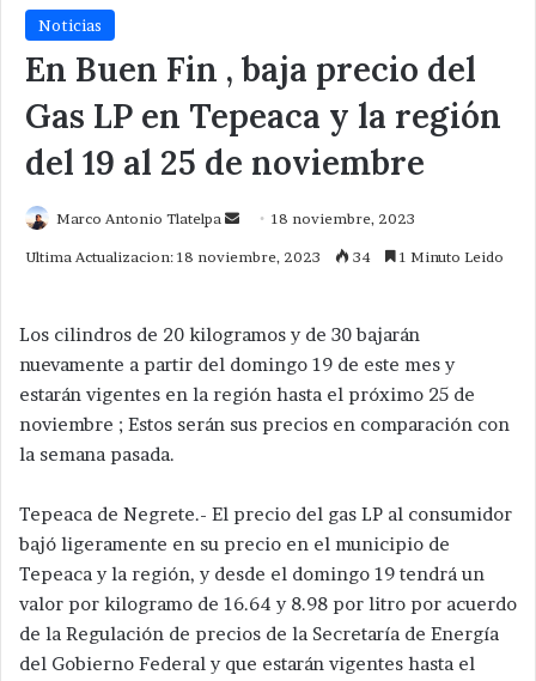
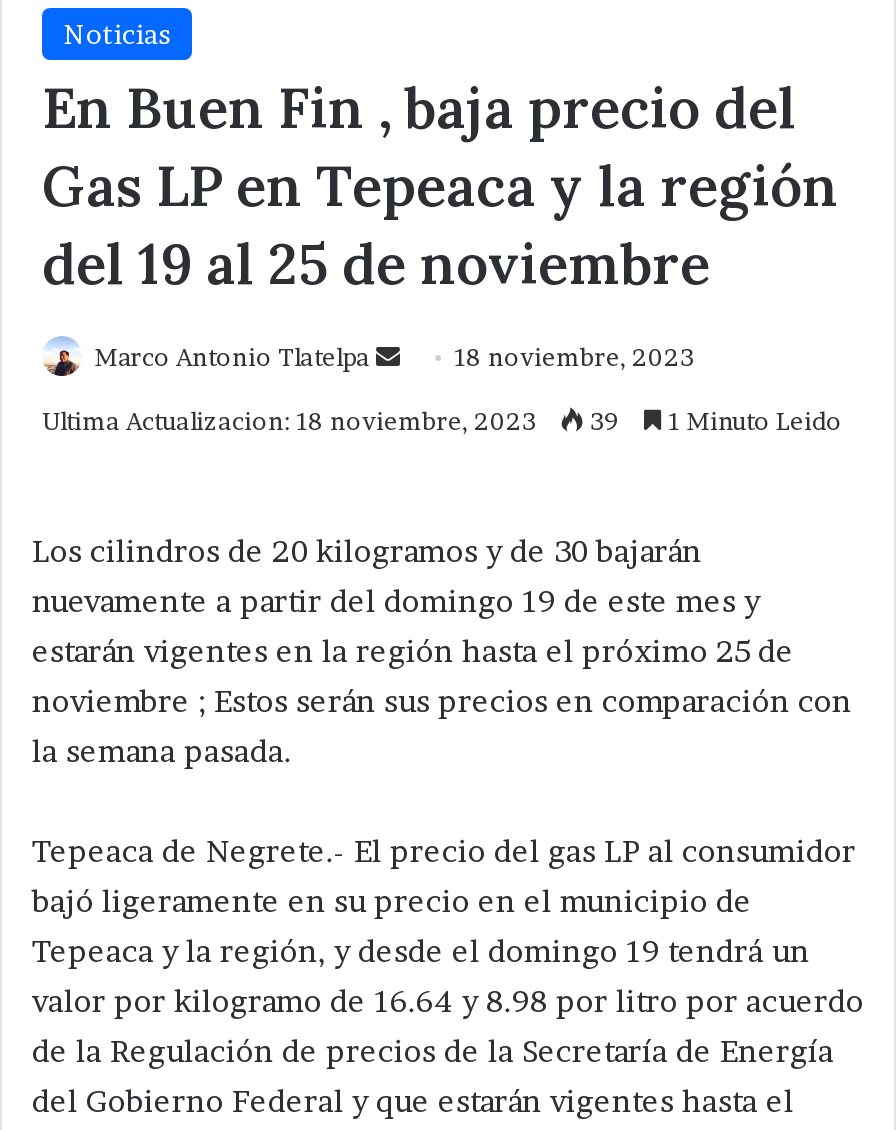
[25,248,504,266] Ultima Actualizacion: 18 noviembre, 2023 34 1 Minuto Leido -> [42,407,842,437] Ultima Actualizacion: 18 noviembre, 2023 39 1 Minuto Leido

